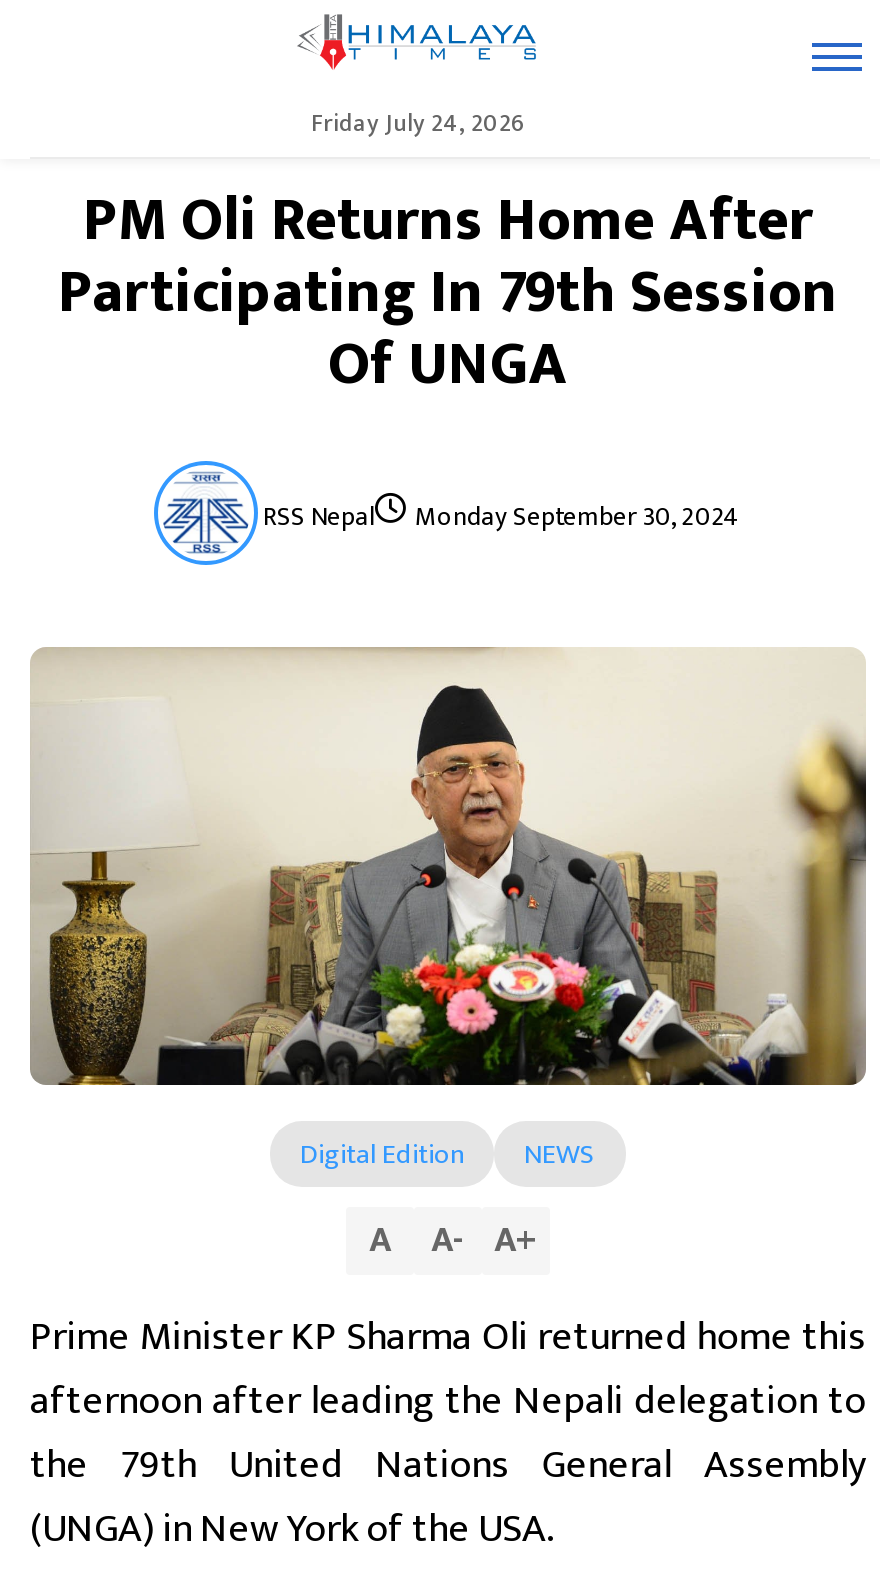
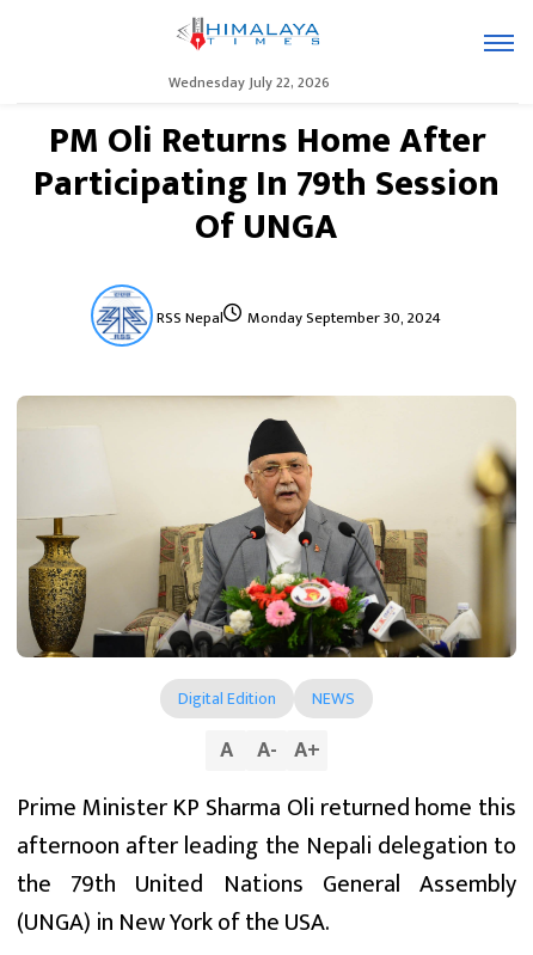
[311,103,525,143] Friday July 24, 2026 -> [168,71,329,94] Wednesday July 22, 2026

